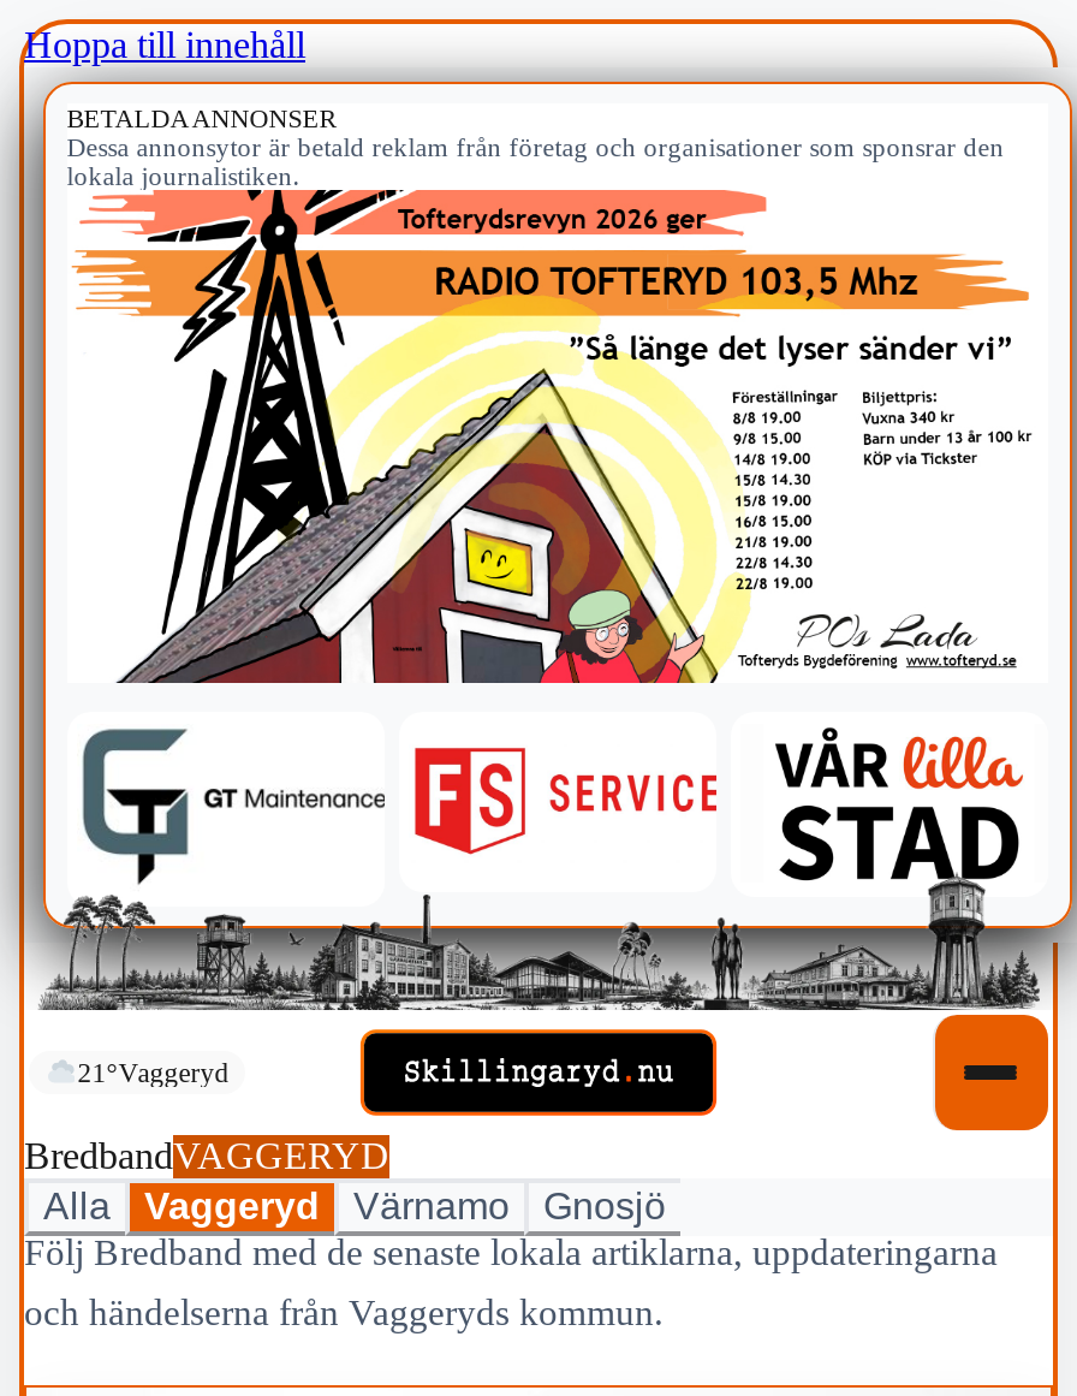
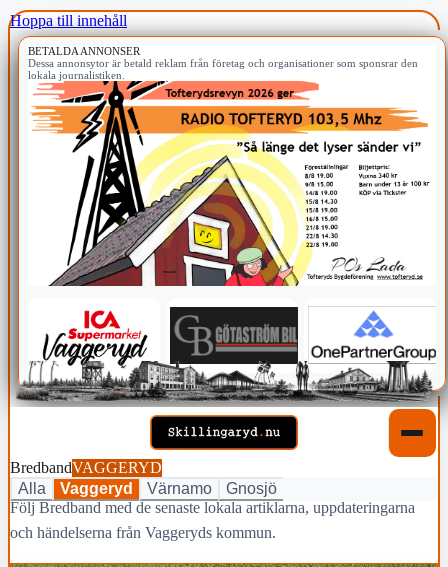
[41,724,1065,1015] [image] -> [16,304,444,409] [image]
[77,1058,229,1087] 21°Vaggeryd -> none

